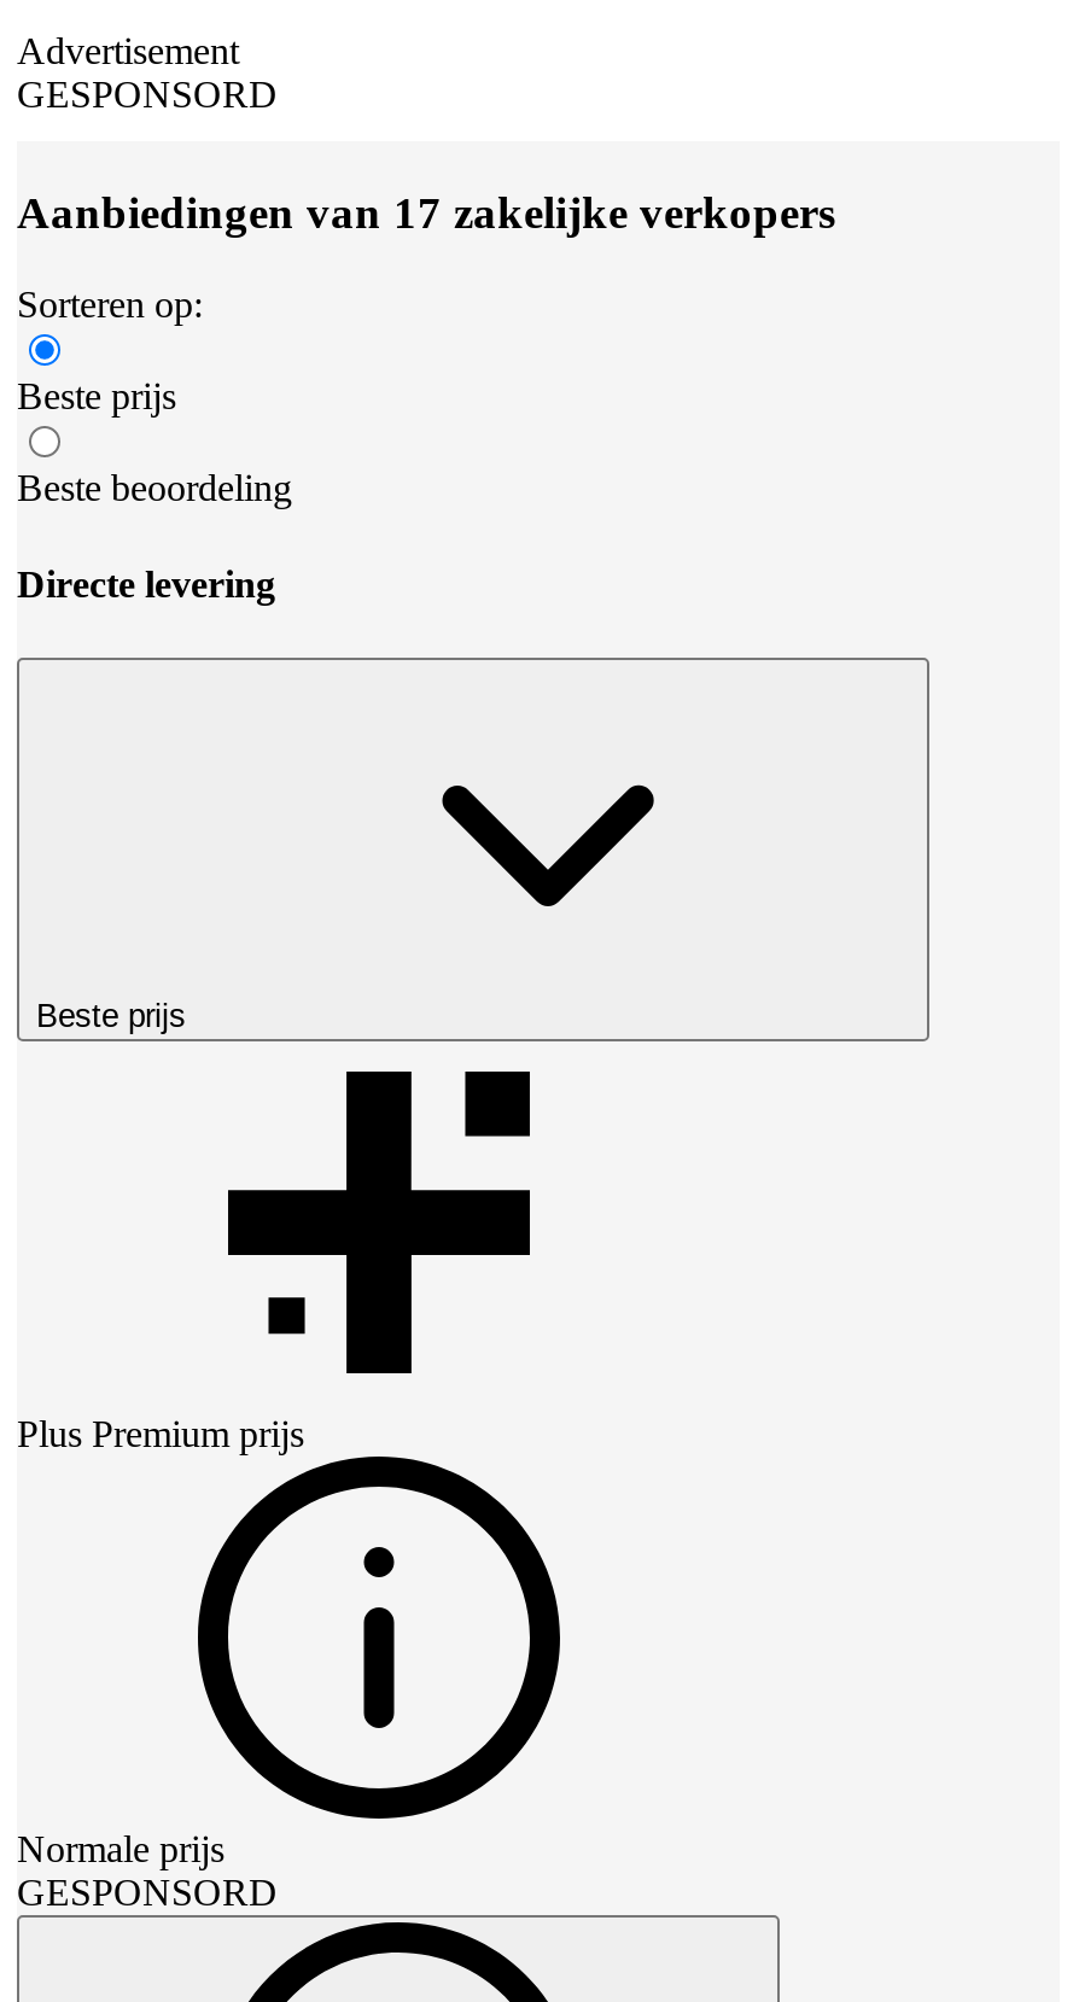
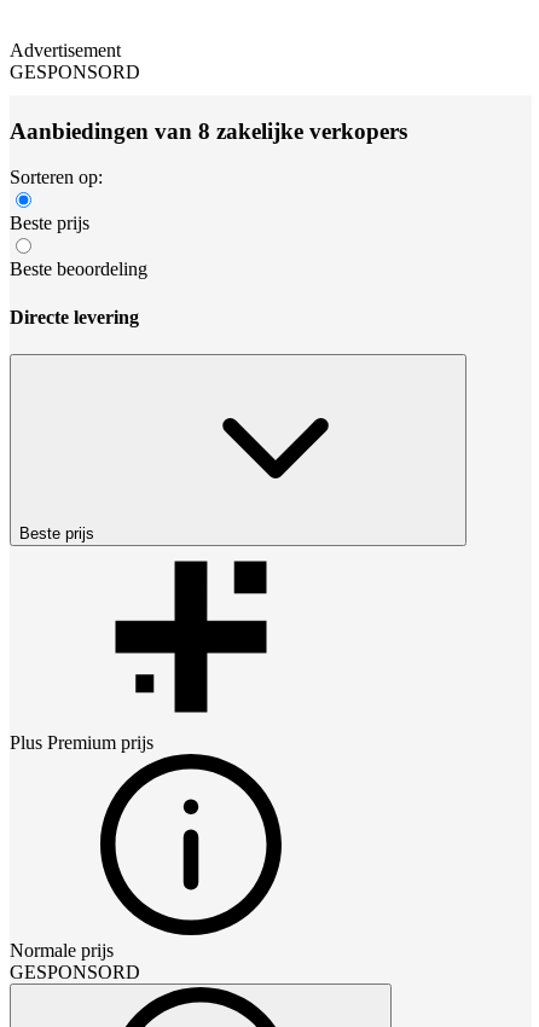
[17,186,835,237] Aanbiedingen van 17 zakelijke verkopers -> [10,118,407,143] Aanbiedingen van 8 zakelijke verkopers

